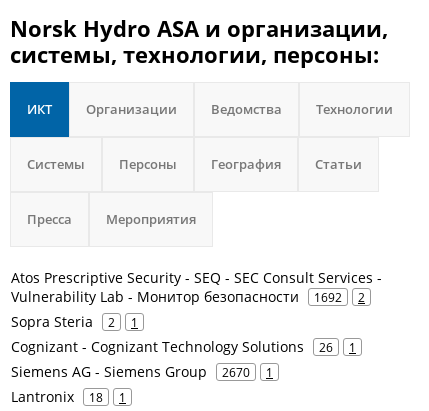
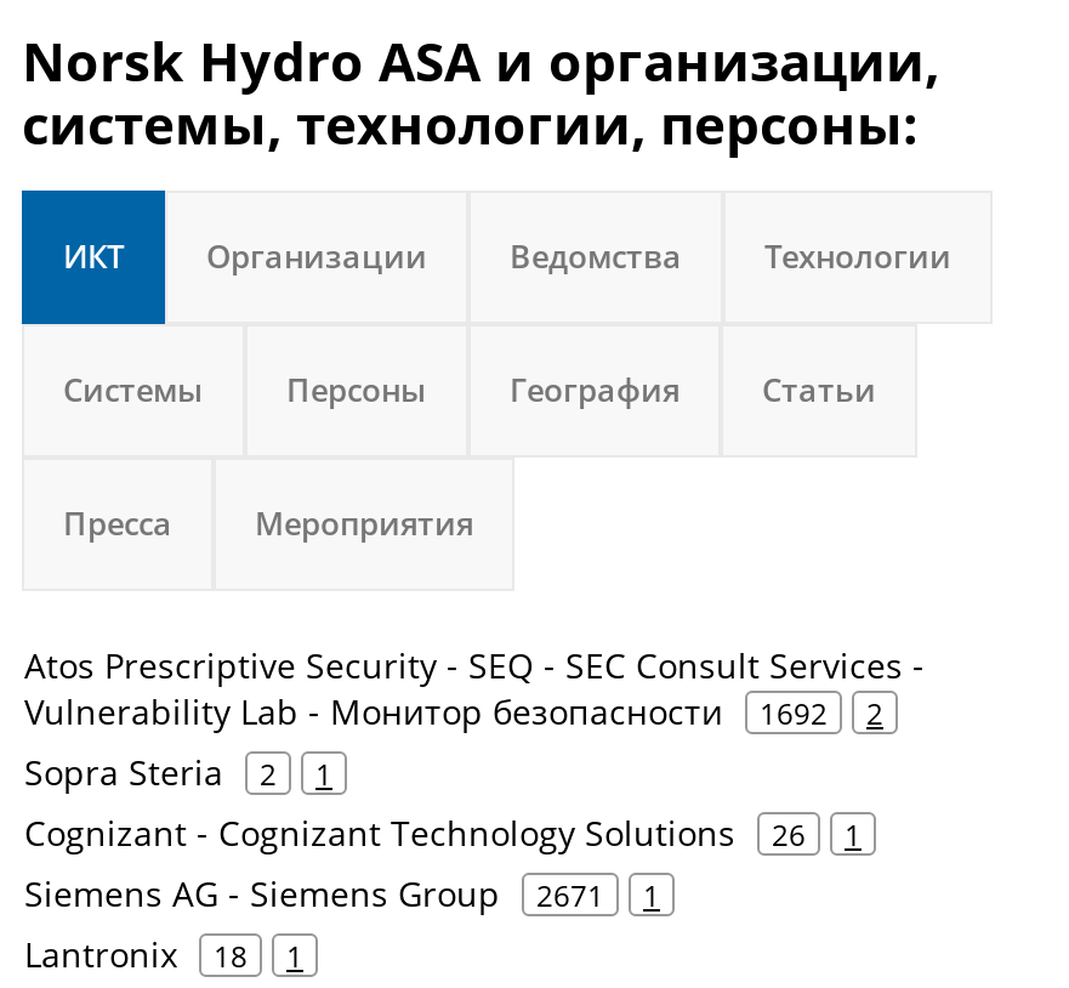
[11,362,273,381] Siemens AG - Siemens Group 2670 1 -> [24,870,660,916] Siemens AG - Siemens Group 2671 1

